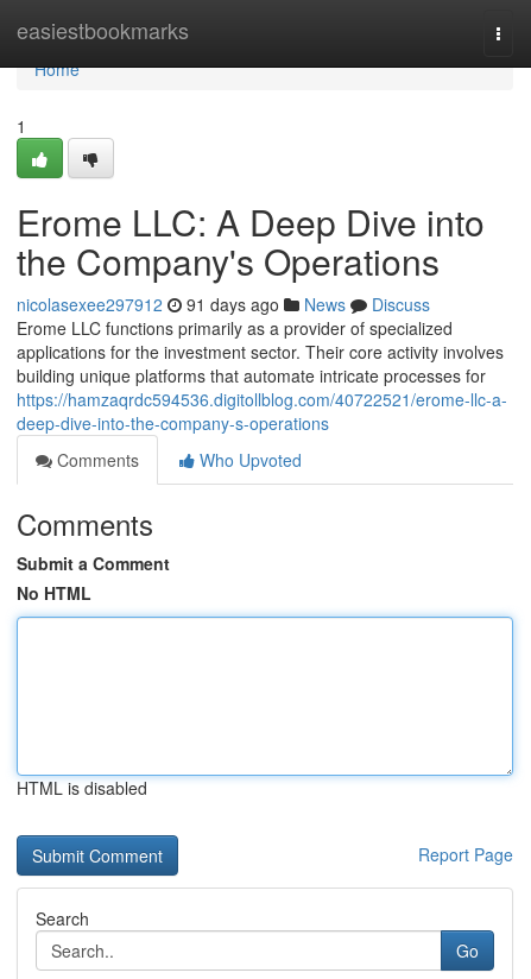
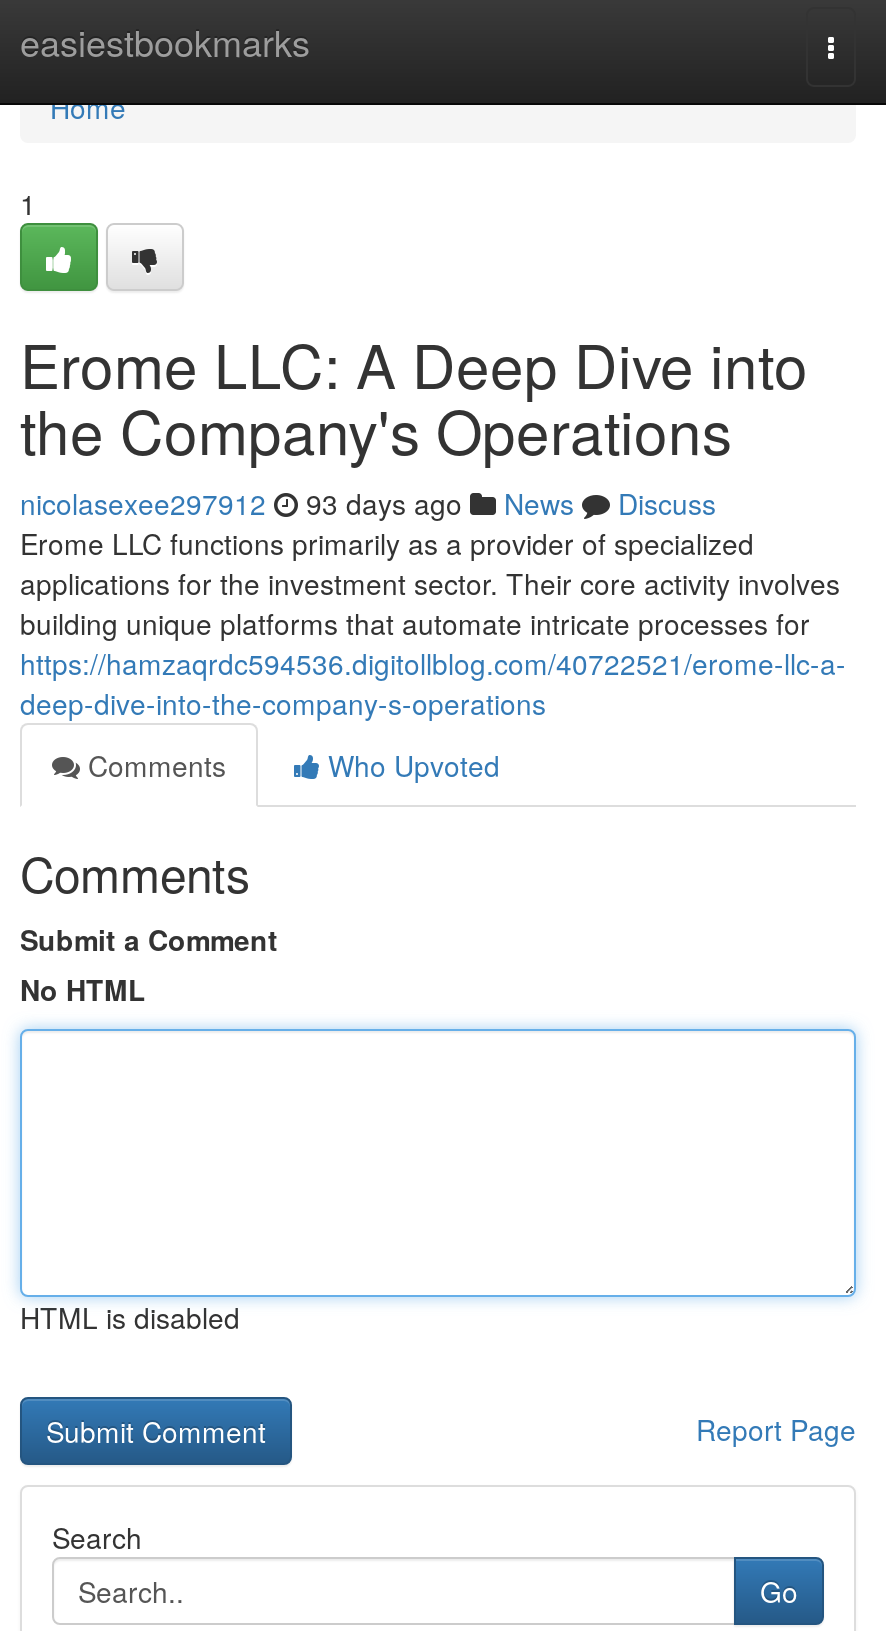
[17,292,430,316] nicolasexee297912 91 days ago News Discuss -> [20,483,716,523] nicolasexee297912 93 days ago News Discuss

